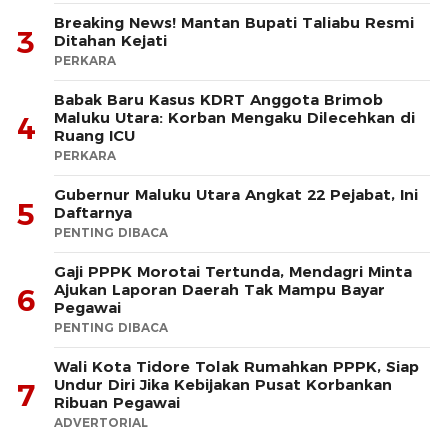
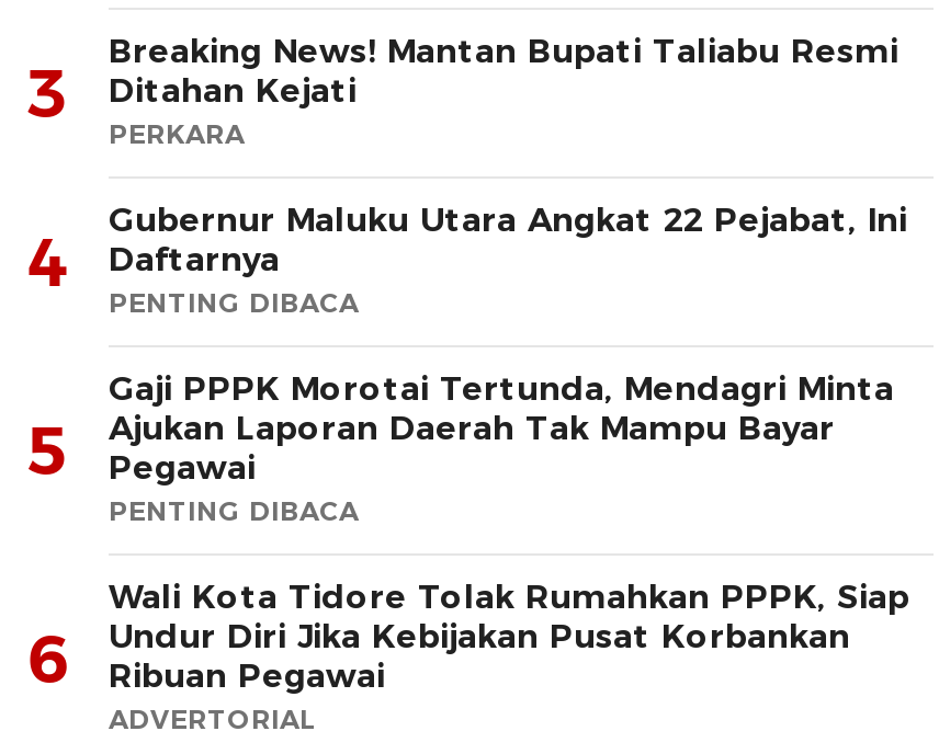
[17,90,415,233] Babak Baru Kasus KDRT Anggota Brimob | Maluku Utara: Korban Mengaku Dilecehkan di | Ruang ICU | PERKARA | 5 -> none
[17,280,385,319] 6 Ajukan Laporan Daerah Tak Mampu Bayar Pegawai -> [27,407,835,492] 5 Ajukan Laporan Daerah Tak Mampu Bayar Pegawai
[17,375,392,414] 7 Undur Diri Jika Kebijakan Pusat Korbankan Ribuan Pegawai -> [27,615,850,700] 6 Undur Diri Jika Kebijakan Pusat Korbankan Ribuan Pegawai

